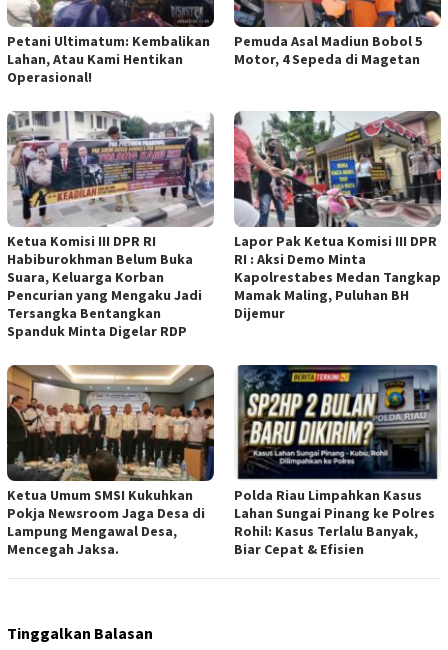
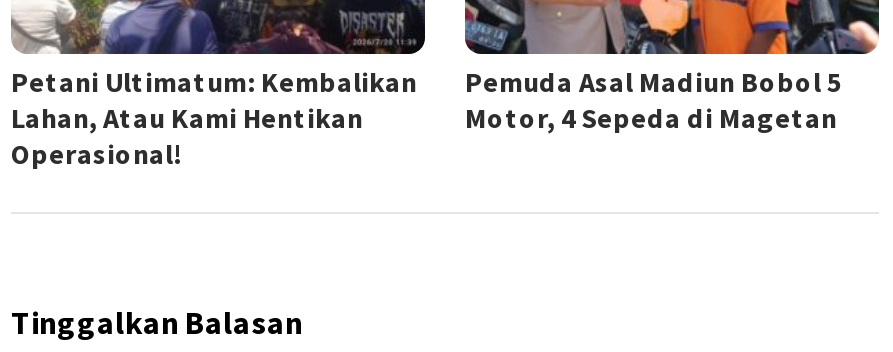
[6,110,214,340] [image] | Ketua Komisi III DPR RI | Habiburokhman Belum Buka | Suara, Keluarga Korban | Pencurian yang Mengaku Jadi | Tersangka Bentangkan | Spanduk Minta Digelar RDP -> none
[233,110,442,322] [image] | Lapor Pak Ketua Komisi III DPR | RI : Aksi Demo Minta | Kapolrestabes Medan Tangkap | Mamak Maling, Puluhan BH | Dijemur -> none
[6,364,215,558] [image] | Ketua Umum SMSI Kukuhkan | Pokja Newsroom Jaga Desa di | Lampung Mengawal Desa, | Mencegah Jaksa. -> none
[234,364,439,558] [image] | Polda Riau Limpahkan Kasus | Lahan Sungai Pinang ke Polres | Rohil: Kasus Terlalu Banyak, | Biar Cepat & Efisien -> none

